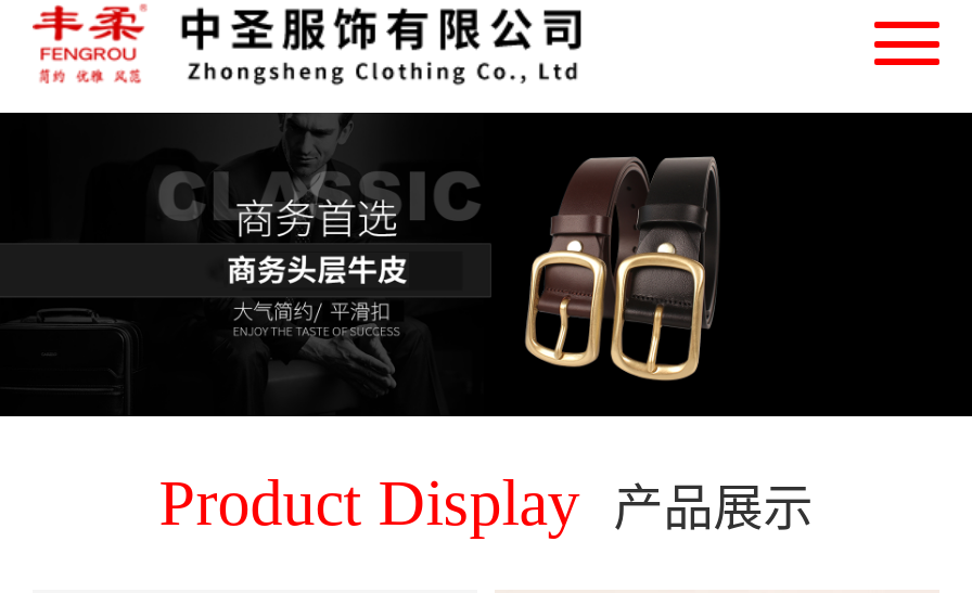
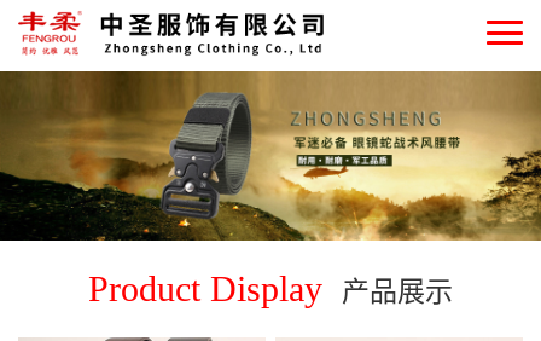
[7,111,965,418] [image] -> [4,70,537,242] [image]

